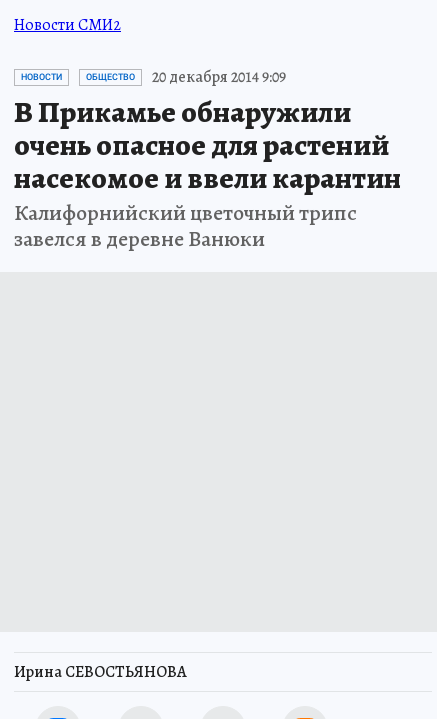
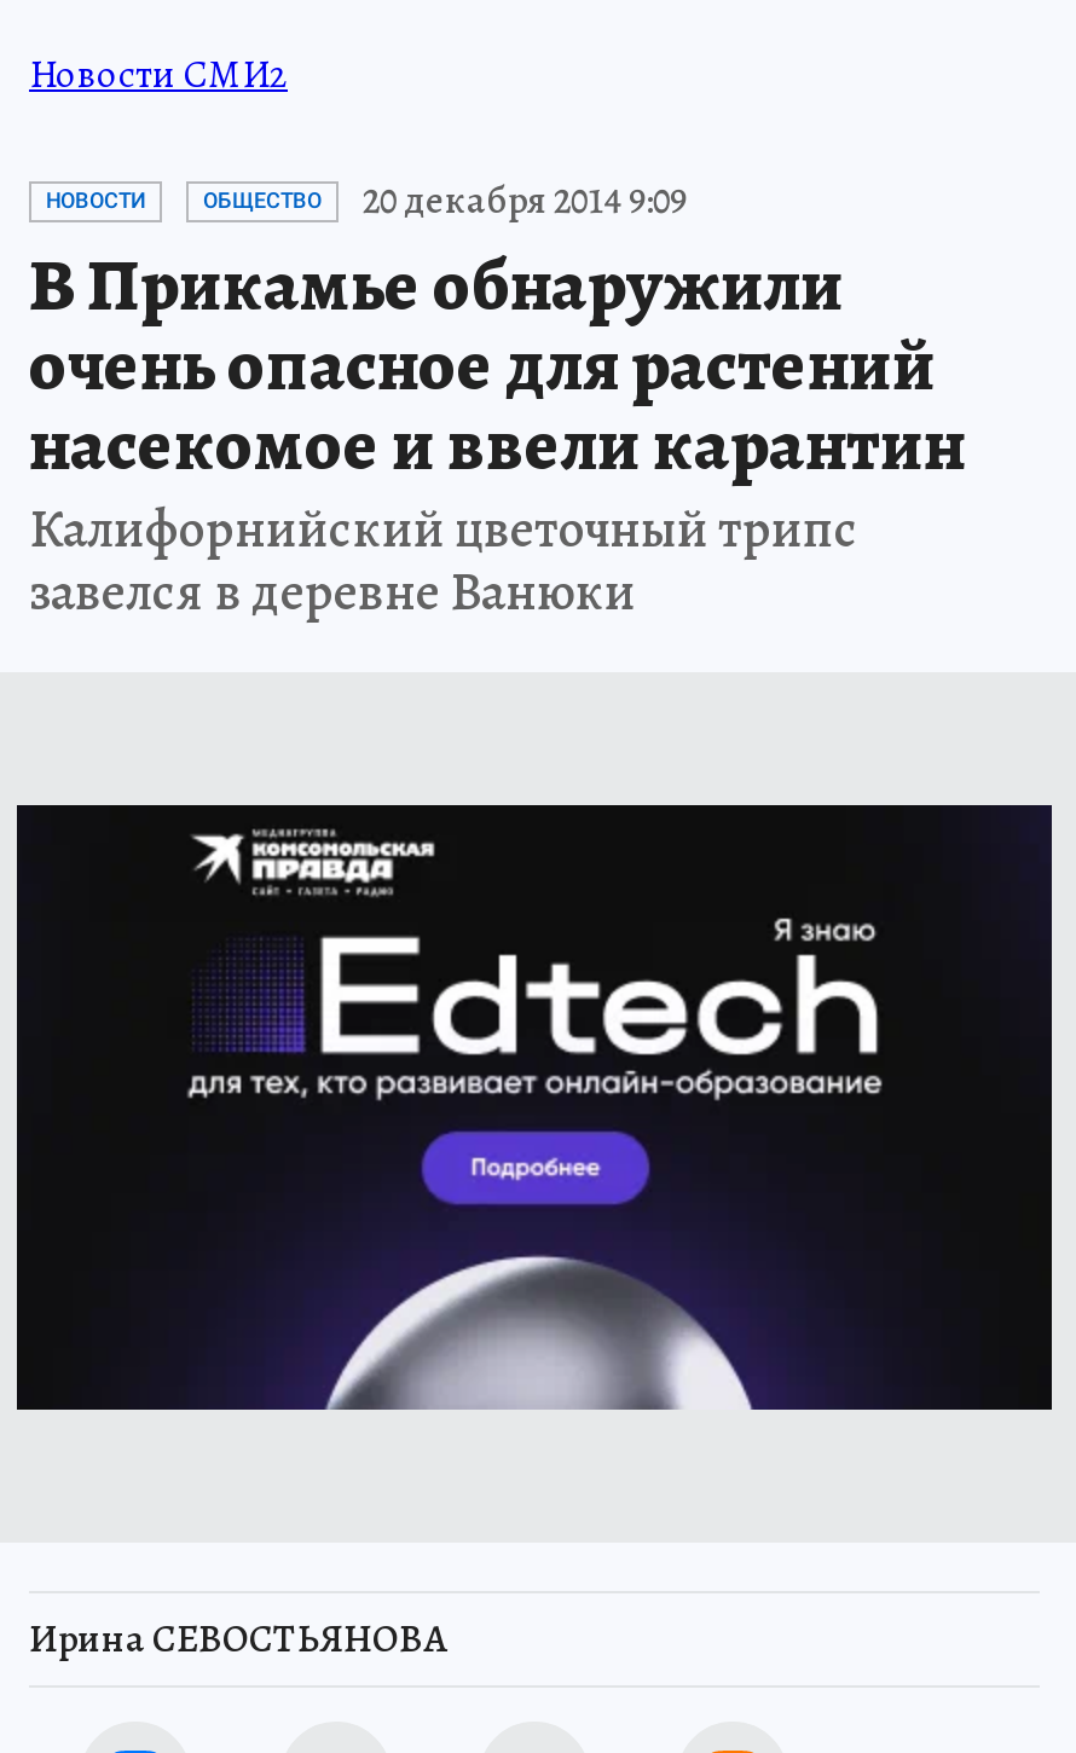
none -> [15,803,1054,1412] [image]

